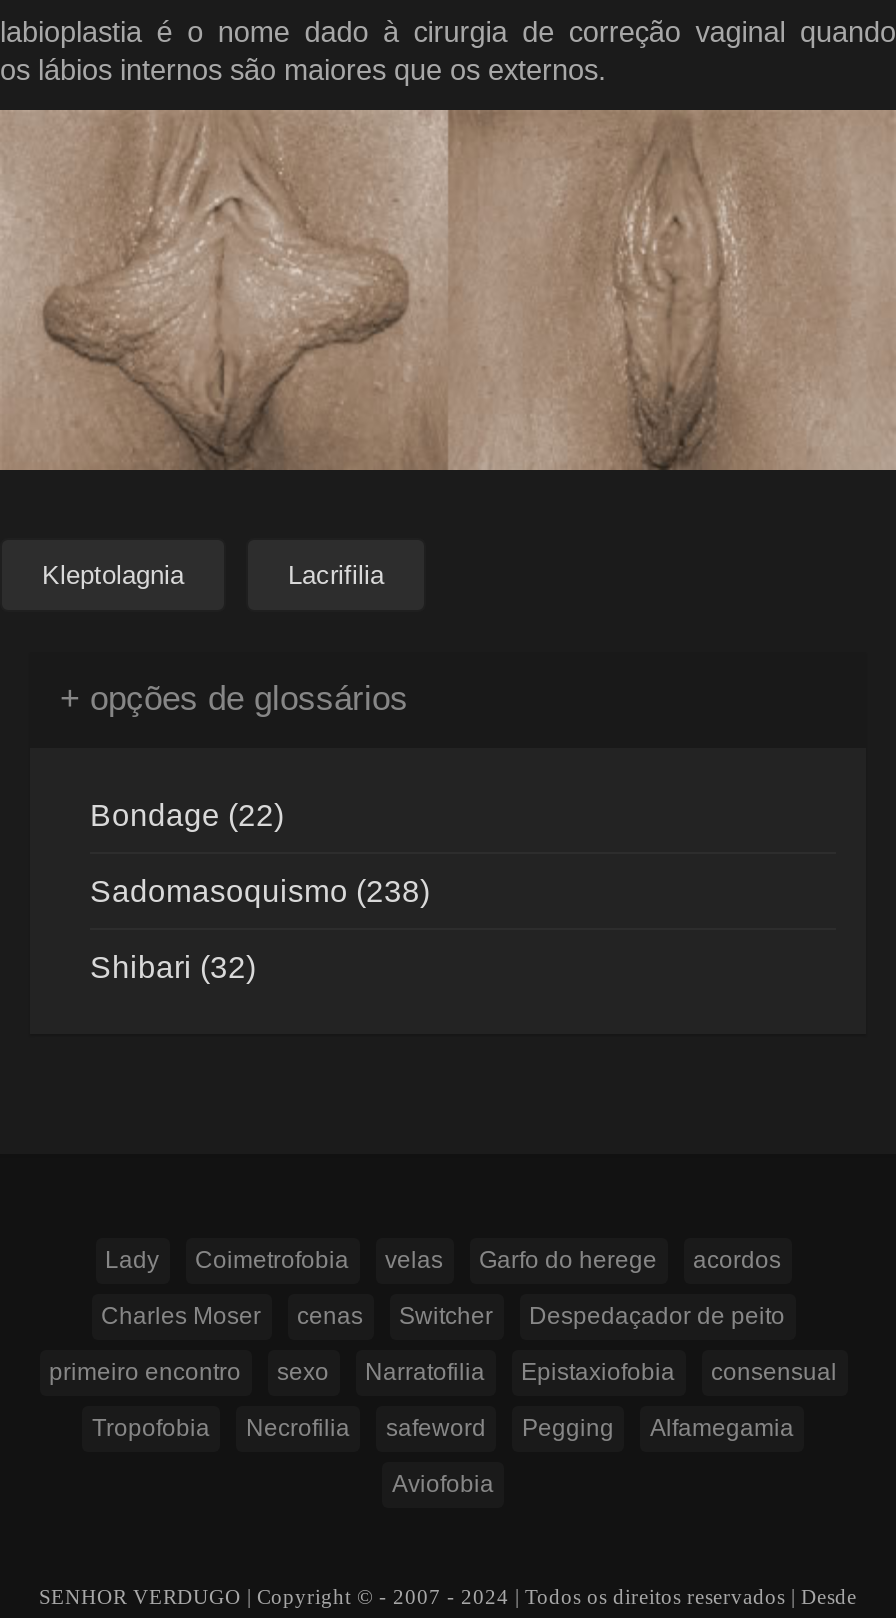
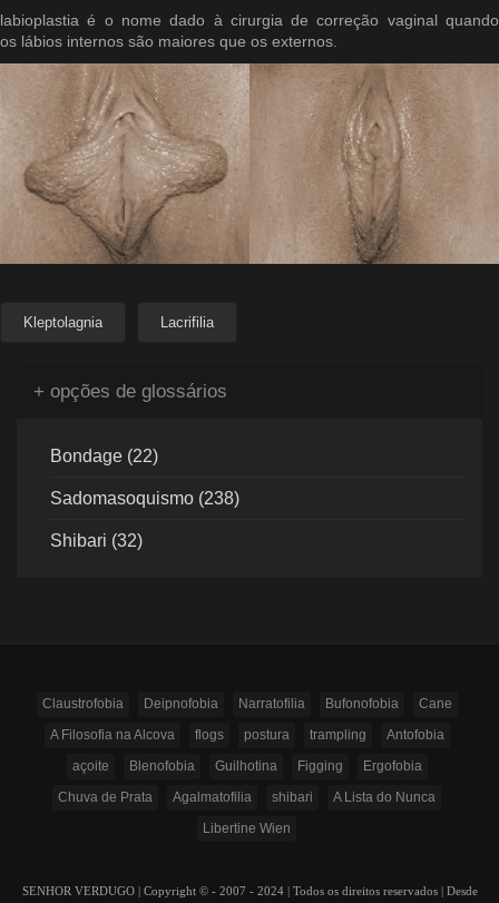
[49,1246,785,1386] Lady | Coimetrofobia | velas | Garfo do herege | acordos | Charles Moser | cenas | Switcher | Despedaçador de peito | primeiro encontro | sexo -> [42,696,218,711] Claustrofobia | Deipnofobia
[92,1358,837,1498] Epistaxiofobia | consensual | Tropofobia | Necrofilia | safeword | Pegging | Alfamegamia | Aviofobia -> [50,696,452,836] Bufonofobia | Cane | A Filosofia na Alcova | flogs | postura | trampling | Antofobia | açoite | Blenofobia | Guilhotina | Figging | Ergofobia | Chuva de Prata | Agalmatofilia | shibari | A Lista do Nunca | Libertine Wien
moved [365,1358,485,1386] -> [238,696,305,711]: Narratofilia

